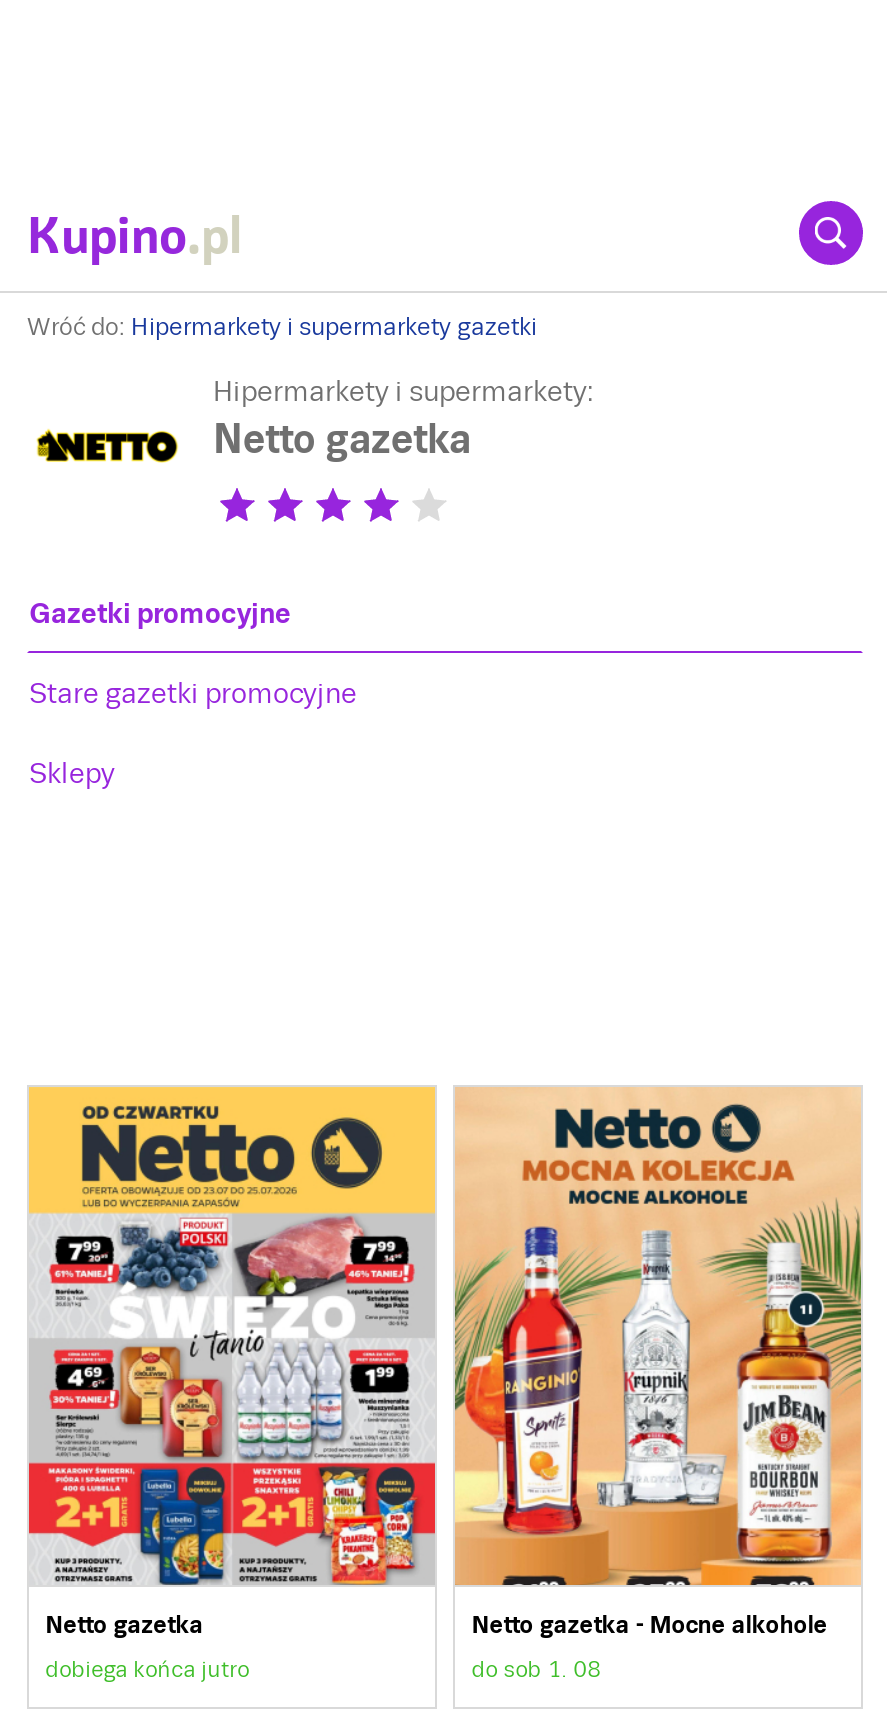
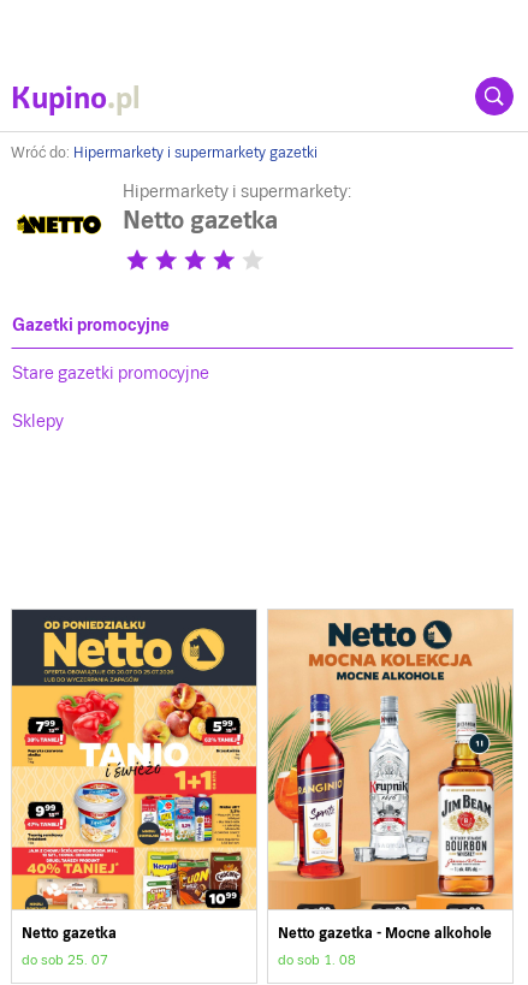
[27,1085,437,1682] [image] | dobiega końca jutro -> [11,609,257,967] [image] | do sob 25. 07

